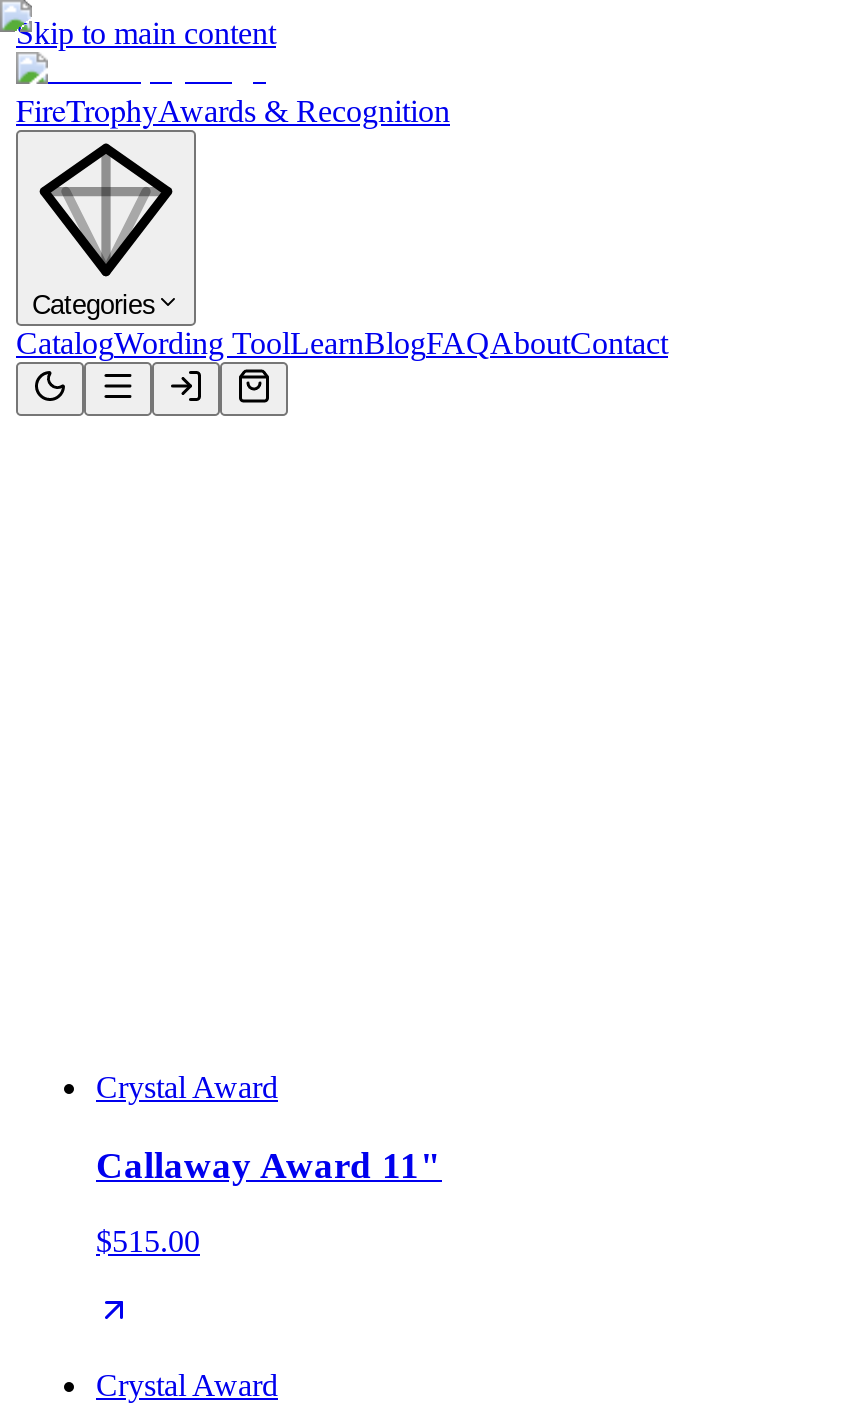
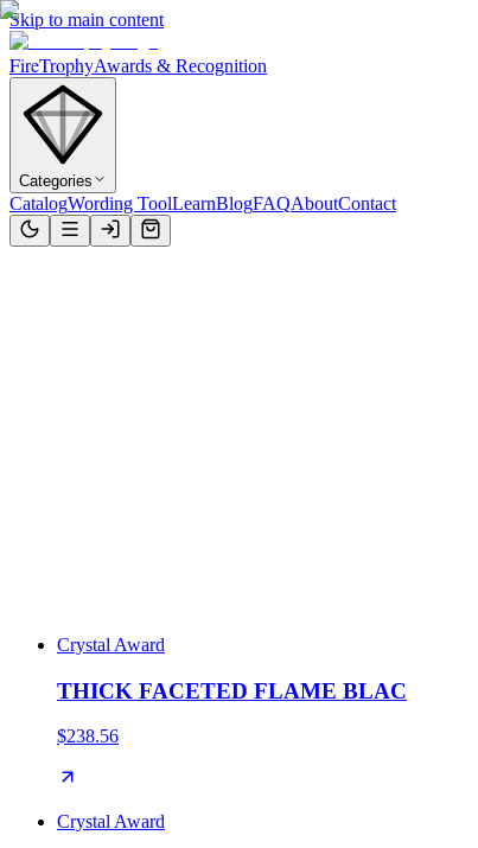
[96,1143,442,1185] Callaway Award 11" -> [57,678,407,703] THICK FACETED FLAME BLAC
[96,1225,200,1259] $515.00 -> [57,726,119,746] $238.56

